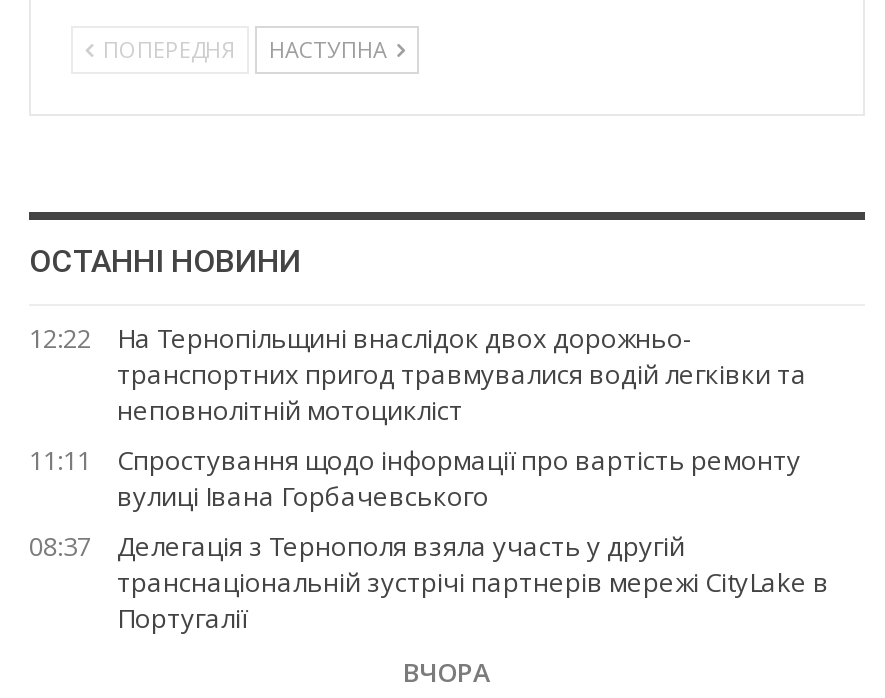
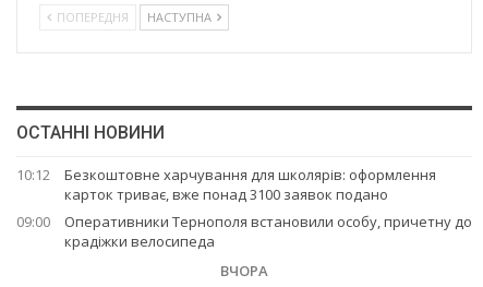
[29,319,829,635] 12:22 | На Тернопільщині внаслідок двох дорожньо- | транспортних пригод травмувалися водій легківки та | неповнолітній мотоцикліст | 11:11 | Спростування щодо інформації про вартість ремонту | вулиці Івана Горбачевського | 08:37 | Делегація з Тернополя взяла участь у другій | транснаціональній зустрічі партнерів мережі CityLake в | Португалії -> [16,165,472,251] 10:12 | Безкоштовне харчування для школярів: оформлення | карток триває, вже понад 3100 заявок подано | 09:00 | Оперативники Тернополя встановили особу, причетну до | крадіжки велосипеда

